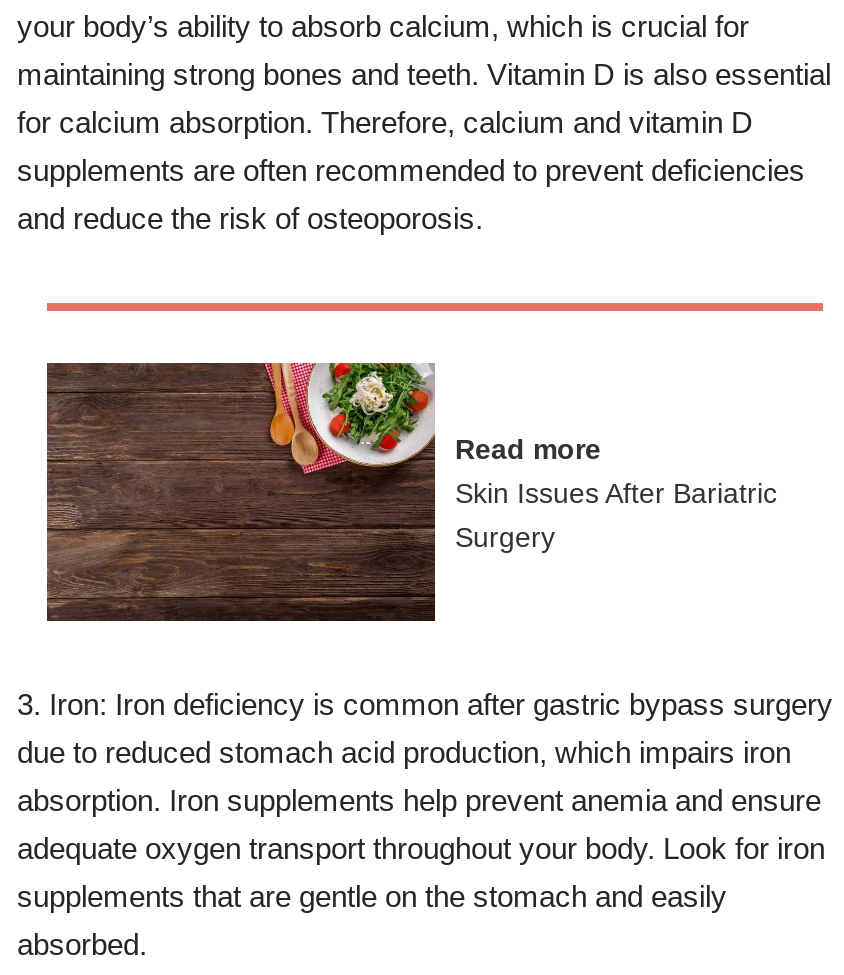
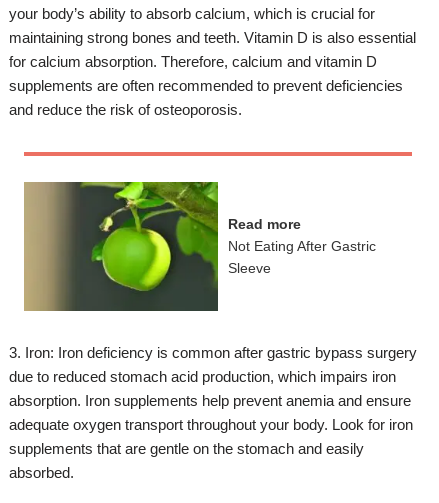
[45,361,777,621] [image] | Skin Issues After Bariatric | Surgery -> [24,181,376,311] [image] | Not Eating After Gastric | Sleeve

